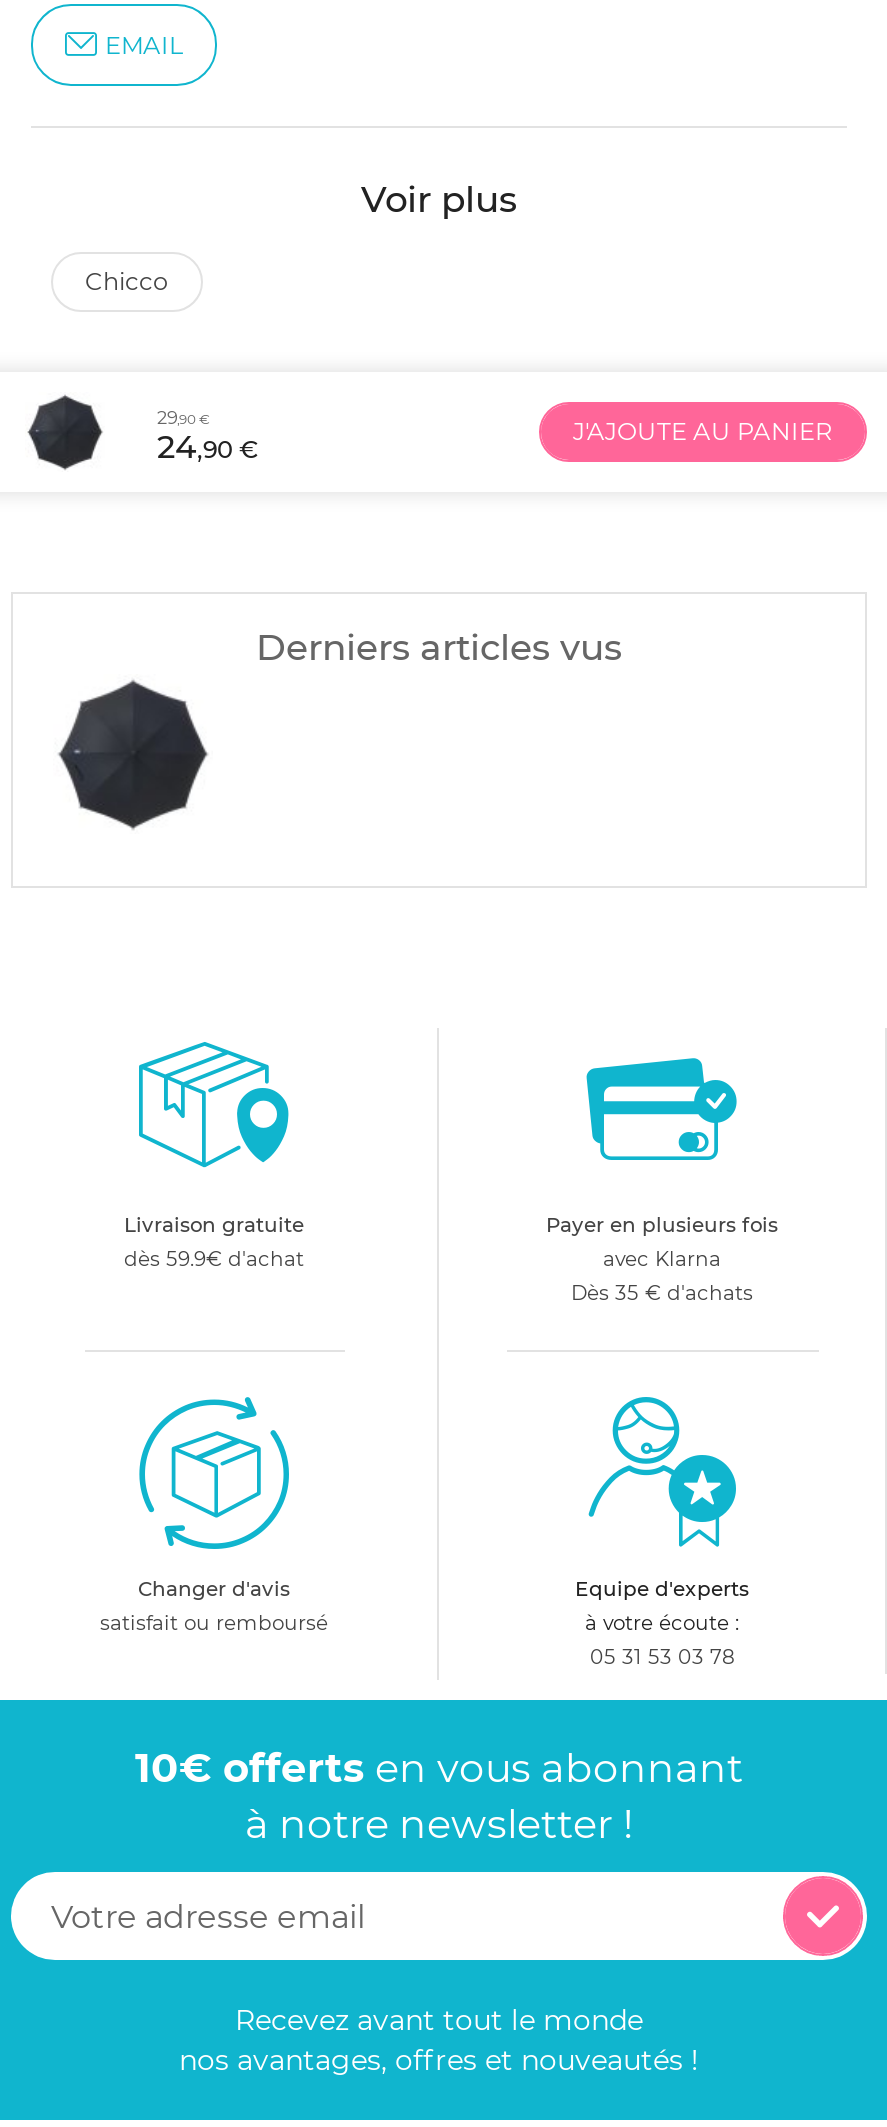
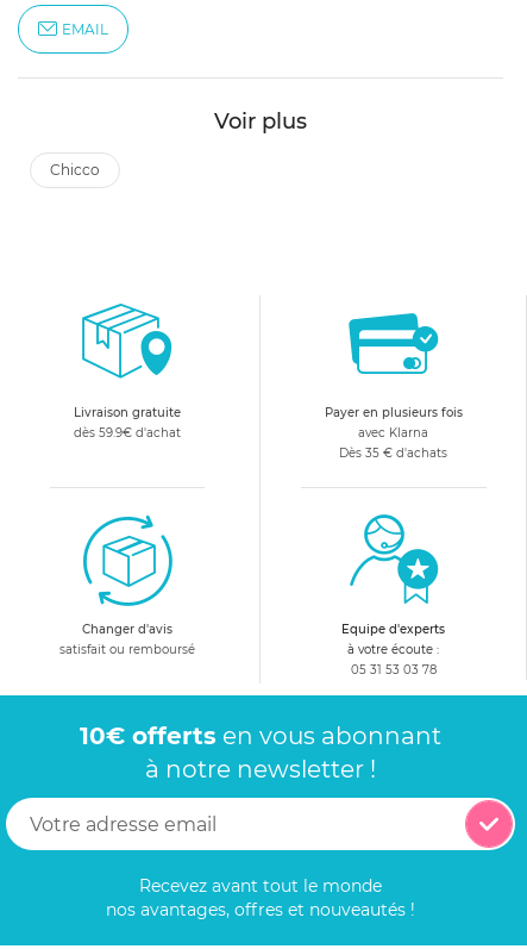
[27,394,833,470] [image] | 29,90 € | 24,90 € | J'AJOUTE AU PANIER -> none
[256,626,622,670] Derniers articles vus -> none
[57,680,209,830] [image] -> none

